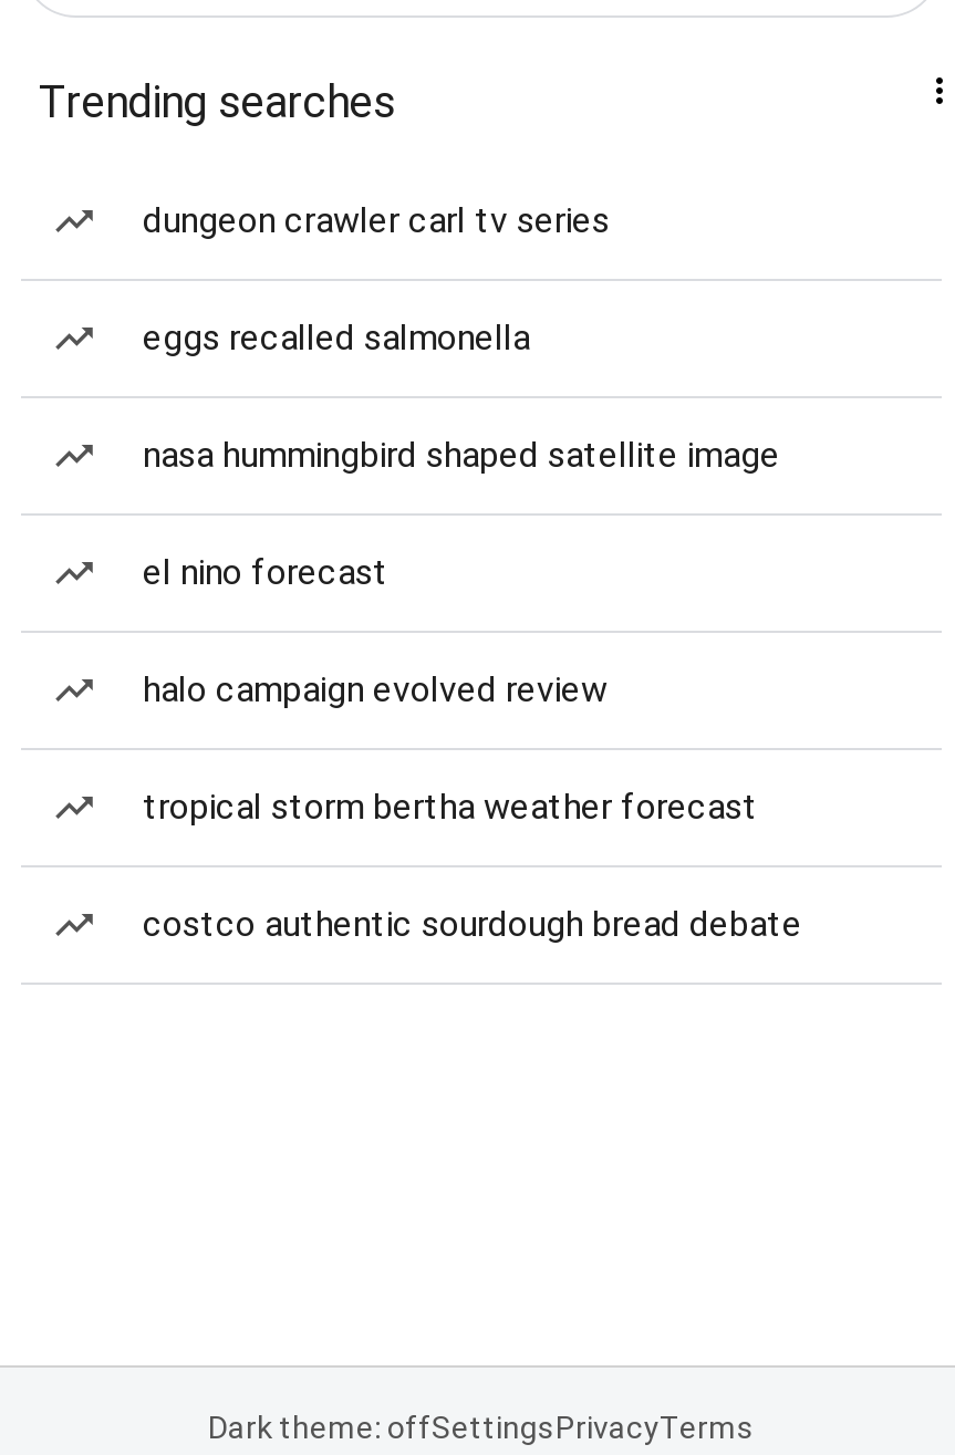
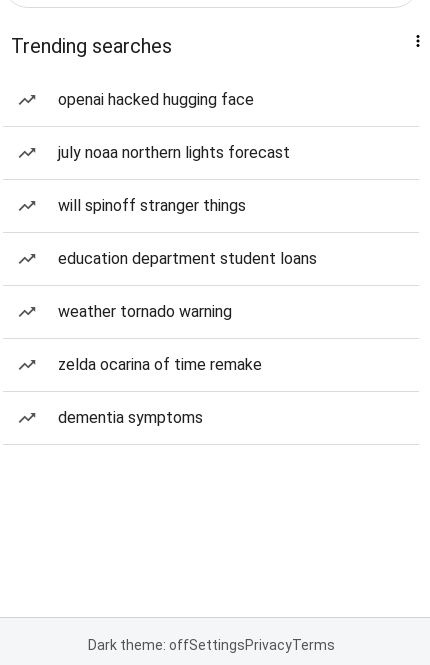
[143,199,610,241] dungeon crawler carl tv series -> [58,90,254,109] openai hacked hugging face
[143,316,530,358] eggs recalled salmonella -> [58,143,290,162] july noaa northern lights forecast
[143,434,780,476] nasa hummingbird shaped satellite image -> [58,196,246,215] will spinoff stranger things
[143,551,388,593] el nino forecast -> [58,249,317,268] education department student loans
[143,668,608,710] halo campaign evolved review -> [58,302,232,321] weather tornado warning
[143,786,758,828] tropical storm bertha weather forecast -> [58,355,262,374] zelda ocarina of time remake
[143,903,802,945] costco authentic sourdough bread debate -> [58,408,203,427] dementia symptoms

